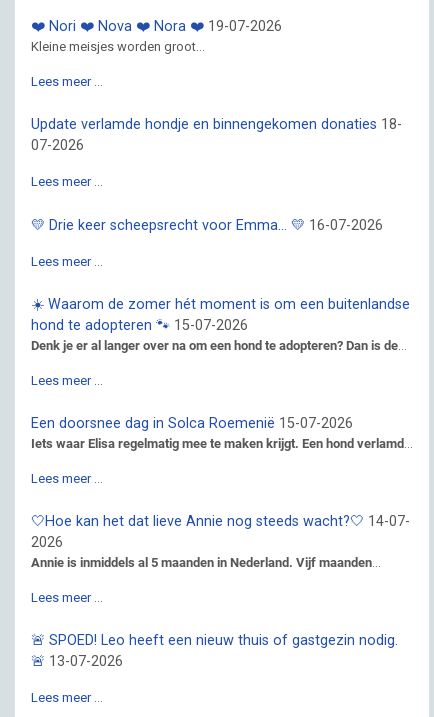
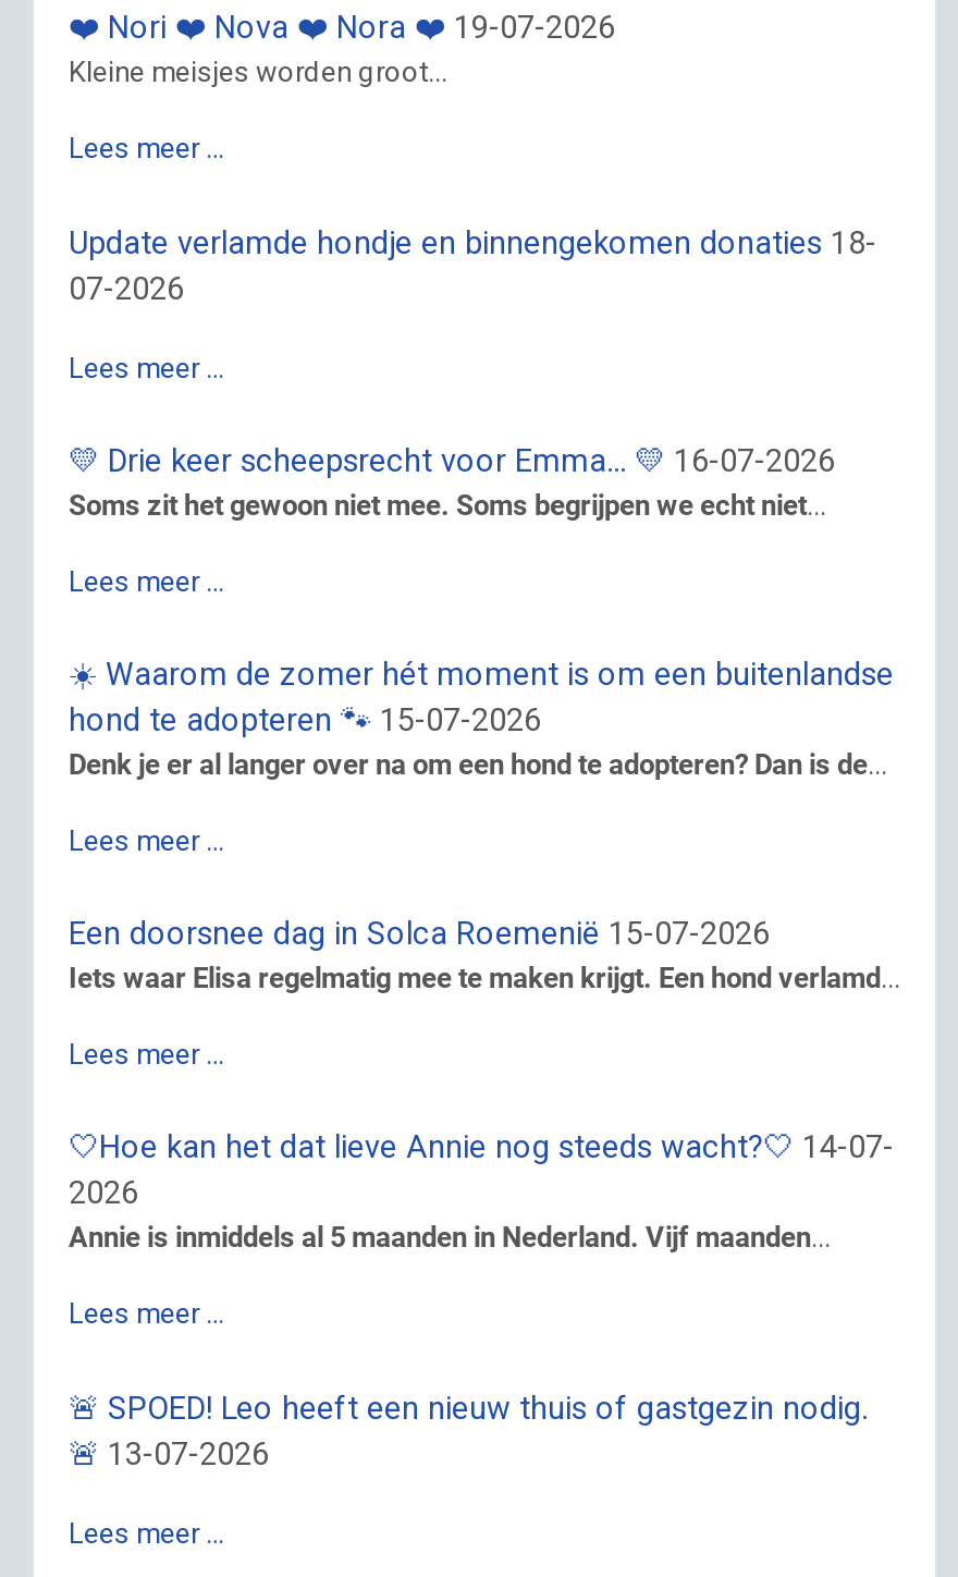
none -> [69,488,826,521] Soms zit het gewoon niet mee. Soms begrijpen we echt niet...

